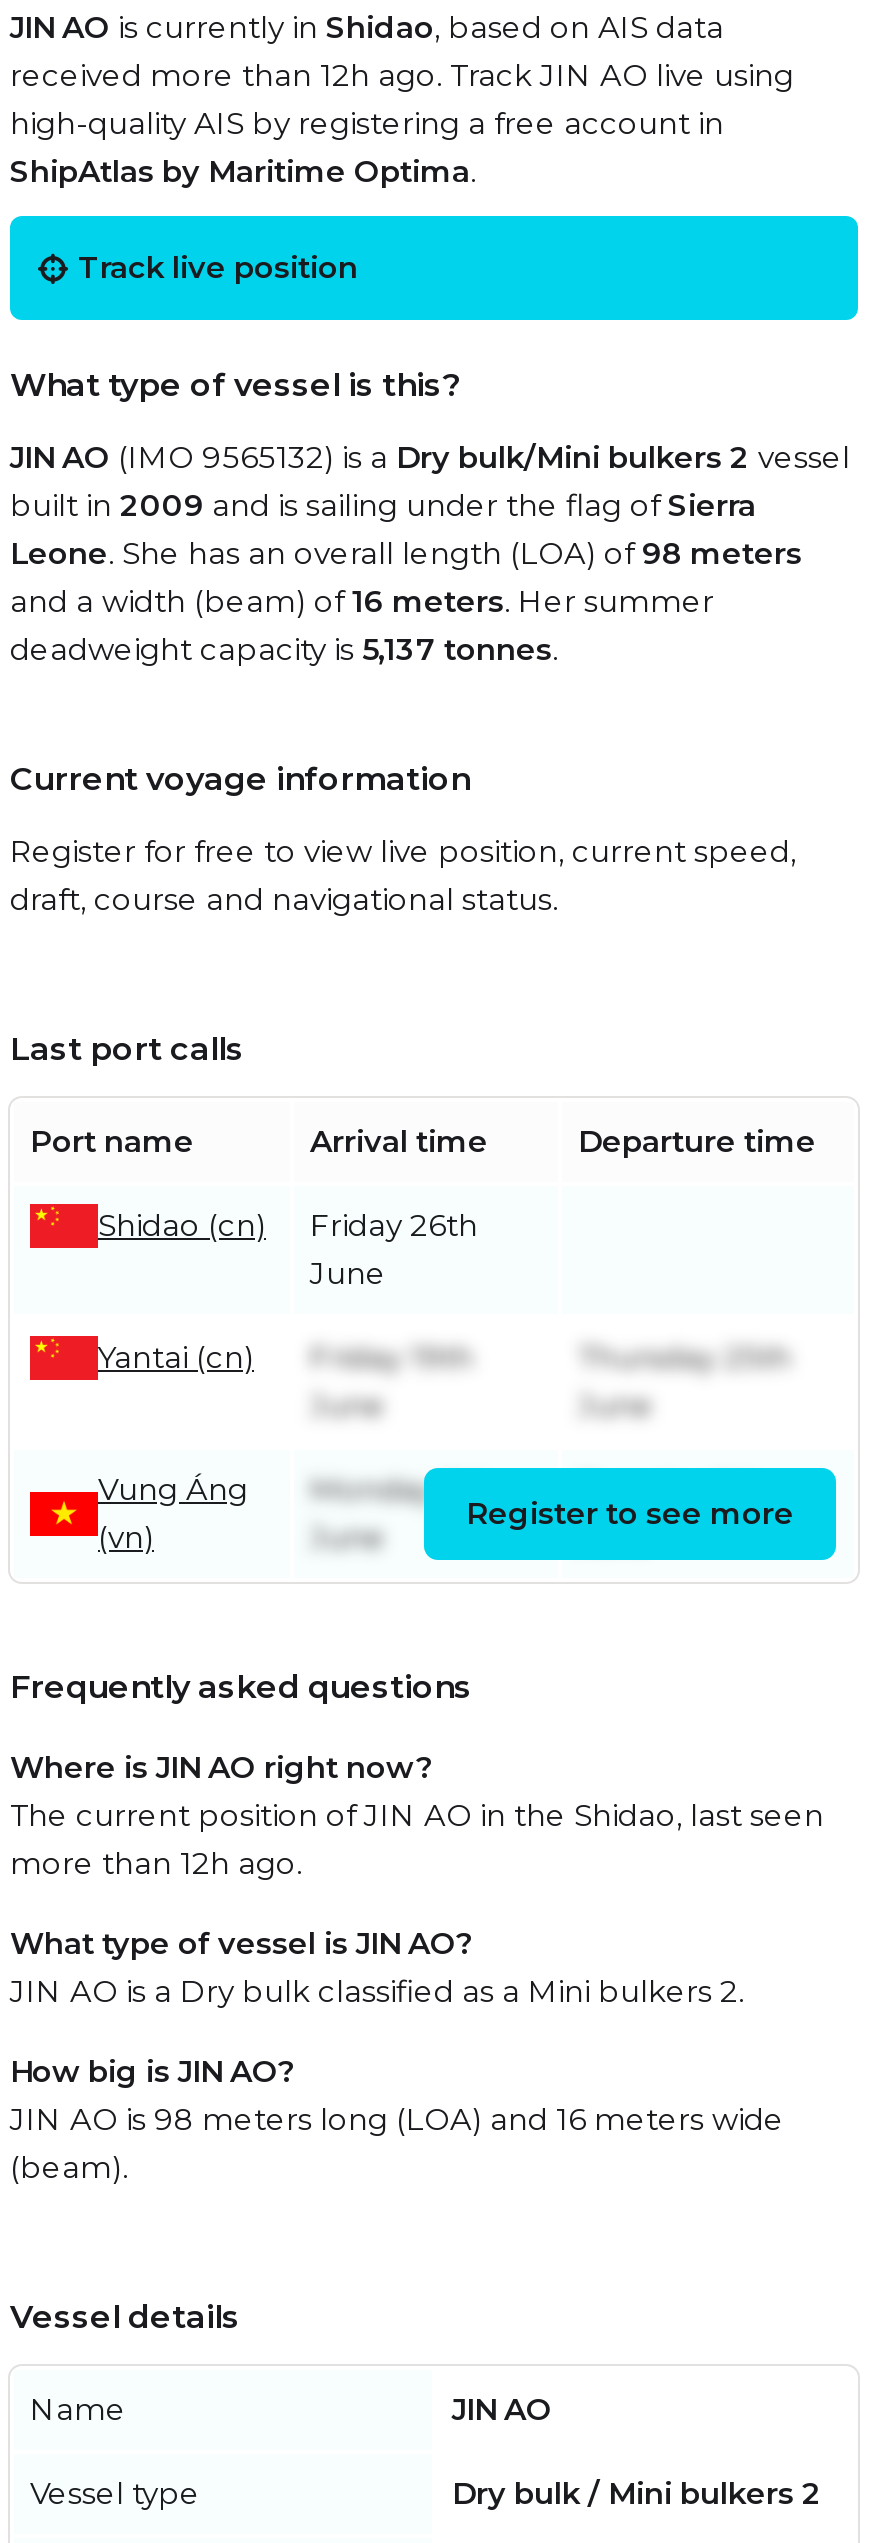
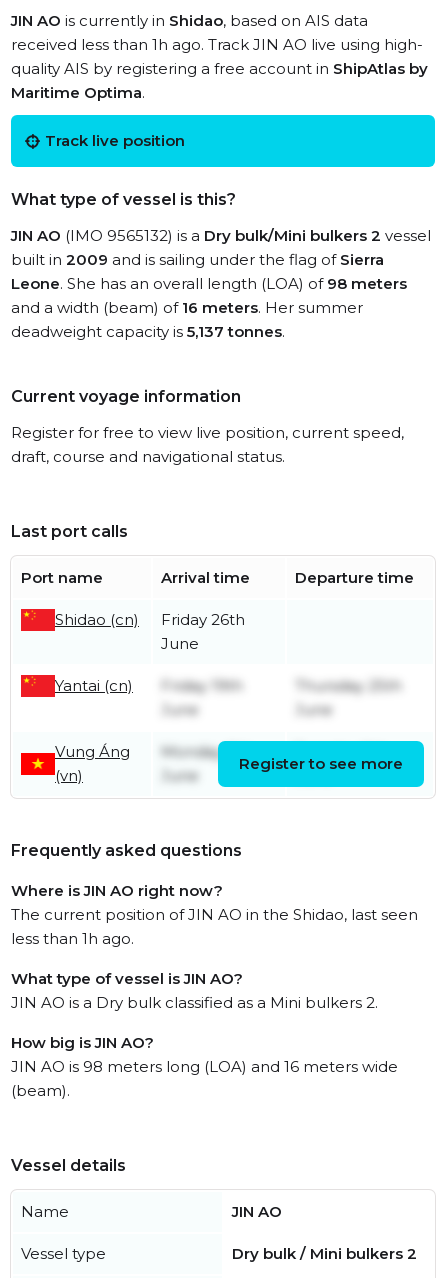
[10,56,794,190] received more than 12h ago. Track JIN AO live using | high-quality AIS by registering a free account in | ShipAtlas by Maritime Optima. -> [11,35,428,102] received less than 1h ago. Track JIN AO live using high- | quality AIS by registering a free account in ShipAtlas by | Maritime Optima.
[10,1844,302,1882] more than 12h ago. -> [11,929,134,948] less than 1h ago.

